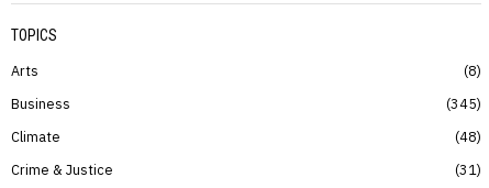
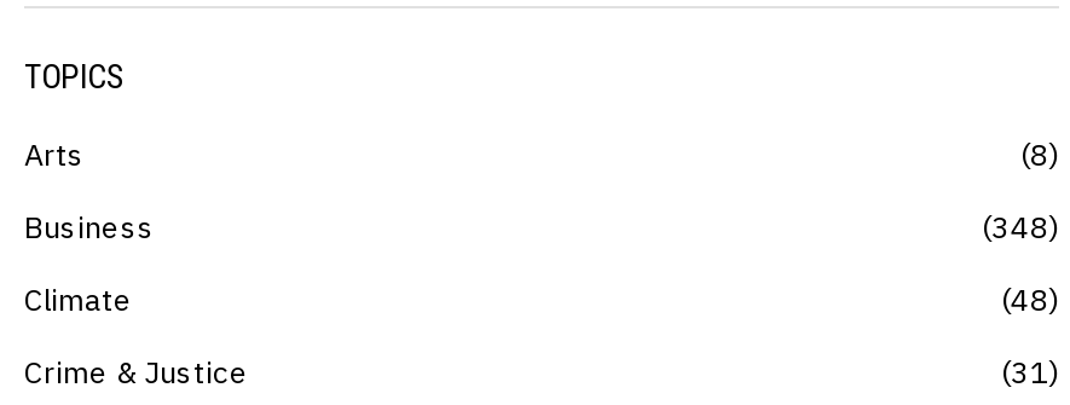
[451,95,477,112] 345 -> [991,207,1049,246] 348

